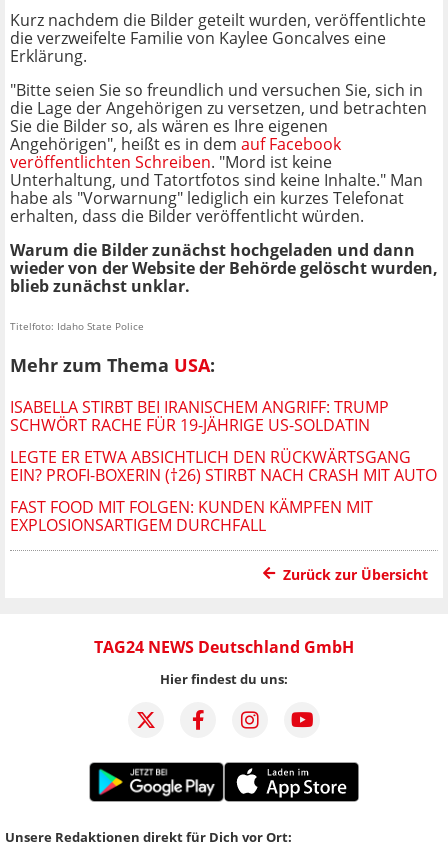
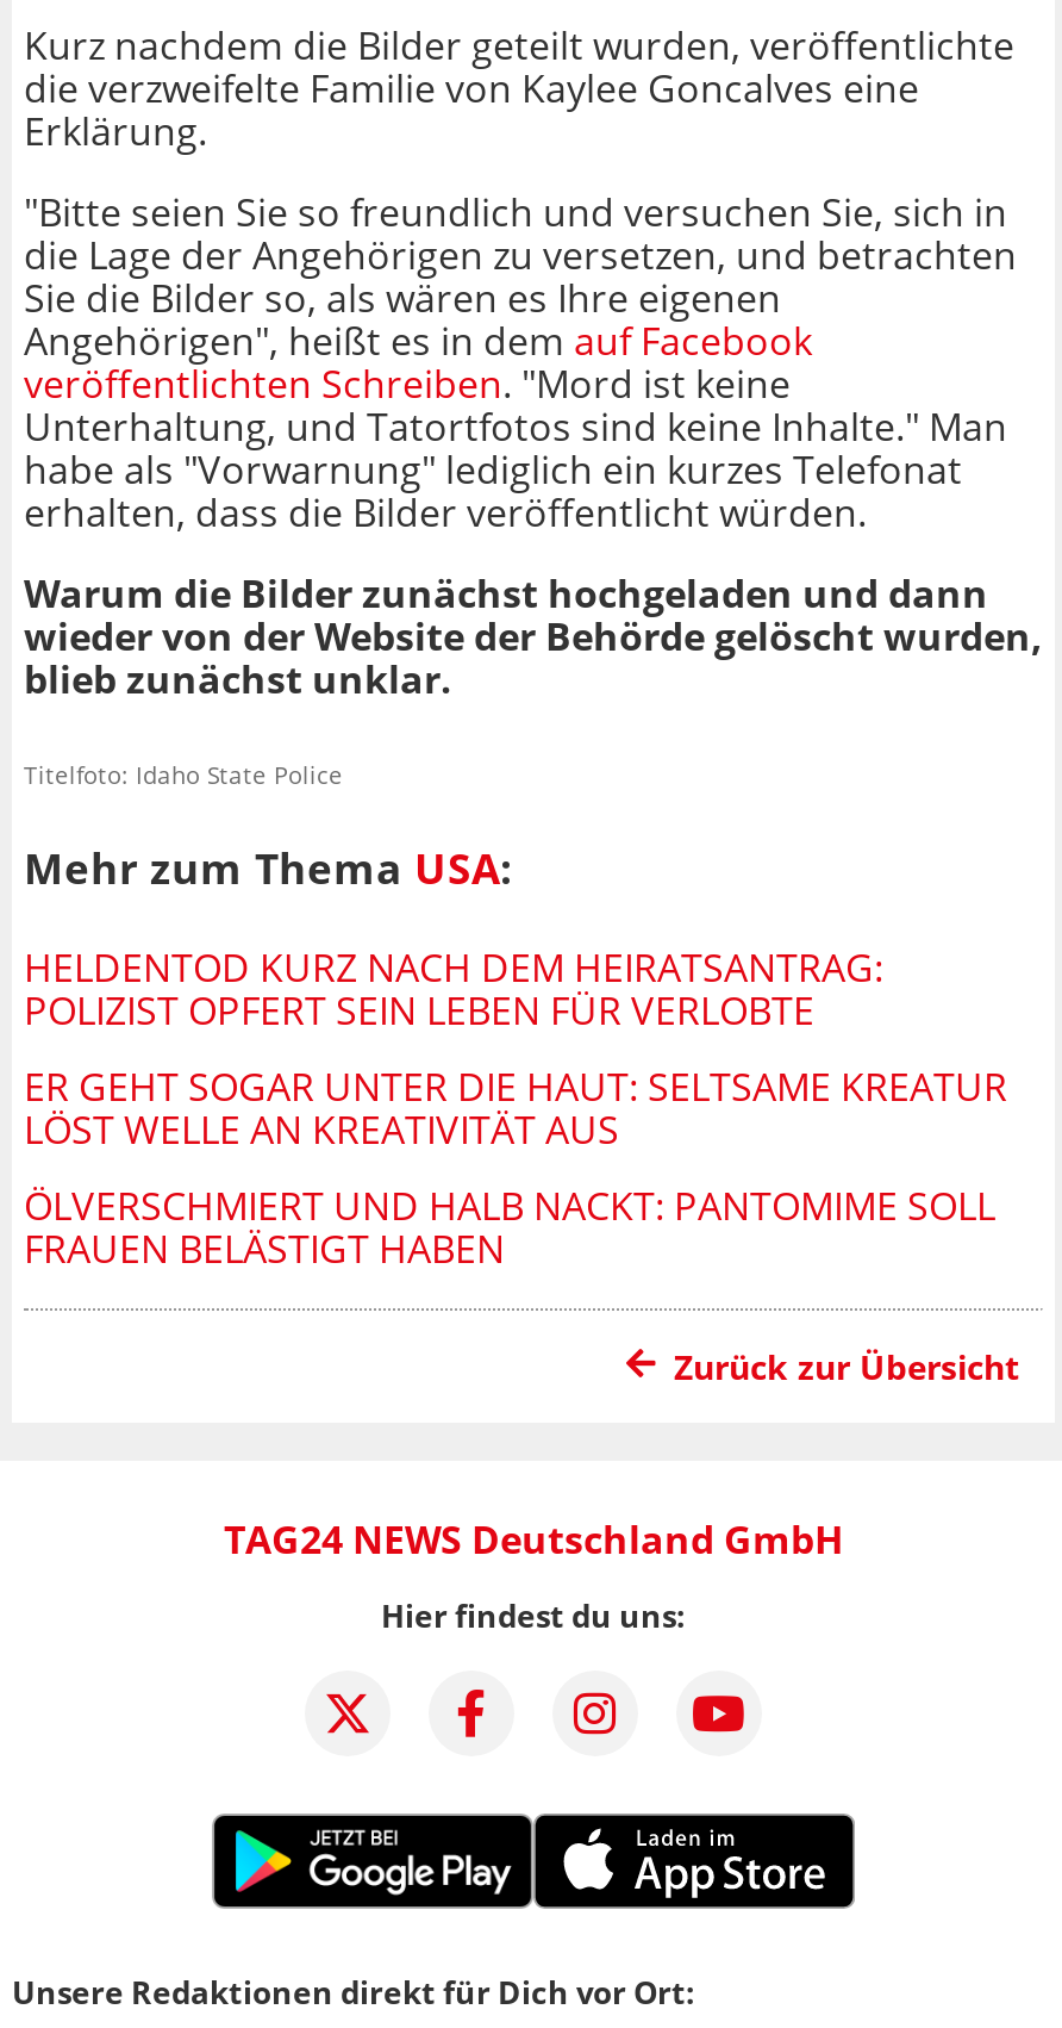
[10,396,389,436] ISABELLA STIRBT BEI IRANISCHEM ANGRIFF: TRUMP | SCHWÖRT RACHE FÜR 19-JÄHRIGE US-SOLDATIN -> [24,942,883,1037] HELDENTOD KURZ NACH DEM HEIRATSANTRAG: | POLIZIST OPFERT SEIN LEBEN FÜR VERLOBTE
[10,446,437,486] LEGTE ER ETWA ABSICHTLICH DEN RÜCKWÄRTSGANG | EIN? PROFI-BOXERIN (†26) STIRBT NACH CRASH MIT AUTO -> [24,1061,1007,1157] ER GEHT SOGAR UNTER DIE HAUT: SELTSAME KREATUR | LÖST WELLE AN KREATIVITÄT AUS
[10,496,373,536] FAST FOOD MIT FOLGEN: KUNDEN KÄMPFEN MIT | EXPLOSIONSARTIGEM DURCHFALL -> [24,1180,995,1276] ÖLVERSCHMIERT UND HALB NACKT: PANTOMIME SOLL | FRAUEN BELÄSTIGT HABEN

